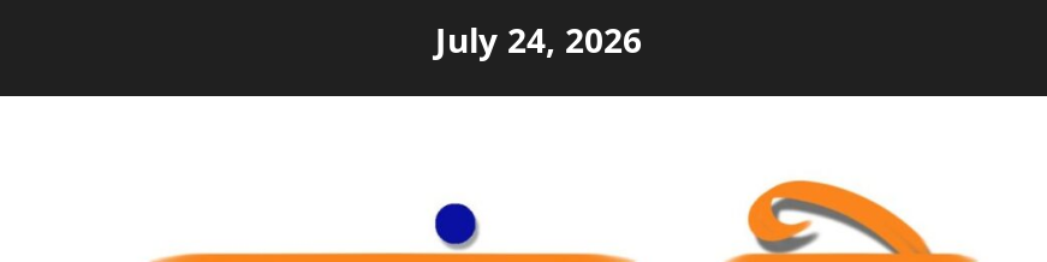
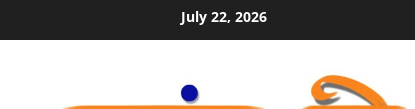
[435,17,642,63] July 24, 2026 -> [181,7,267,26] July 22, 2026

